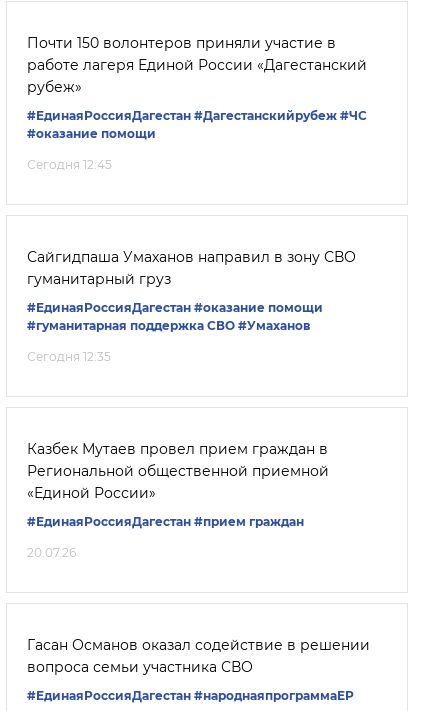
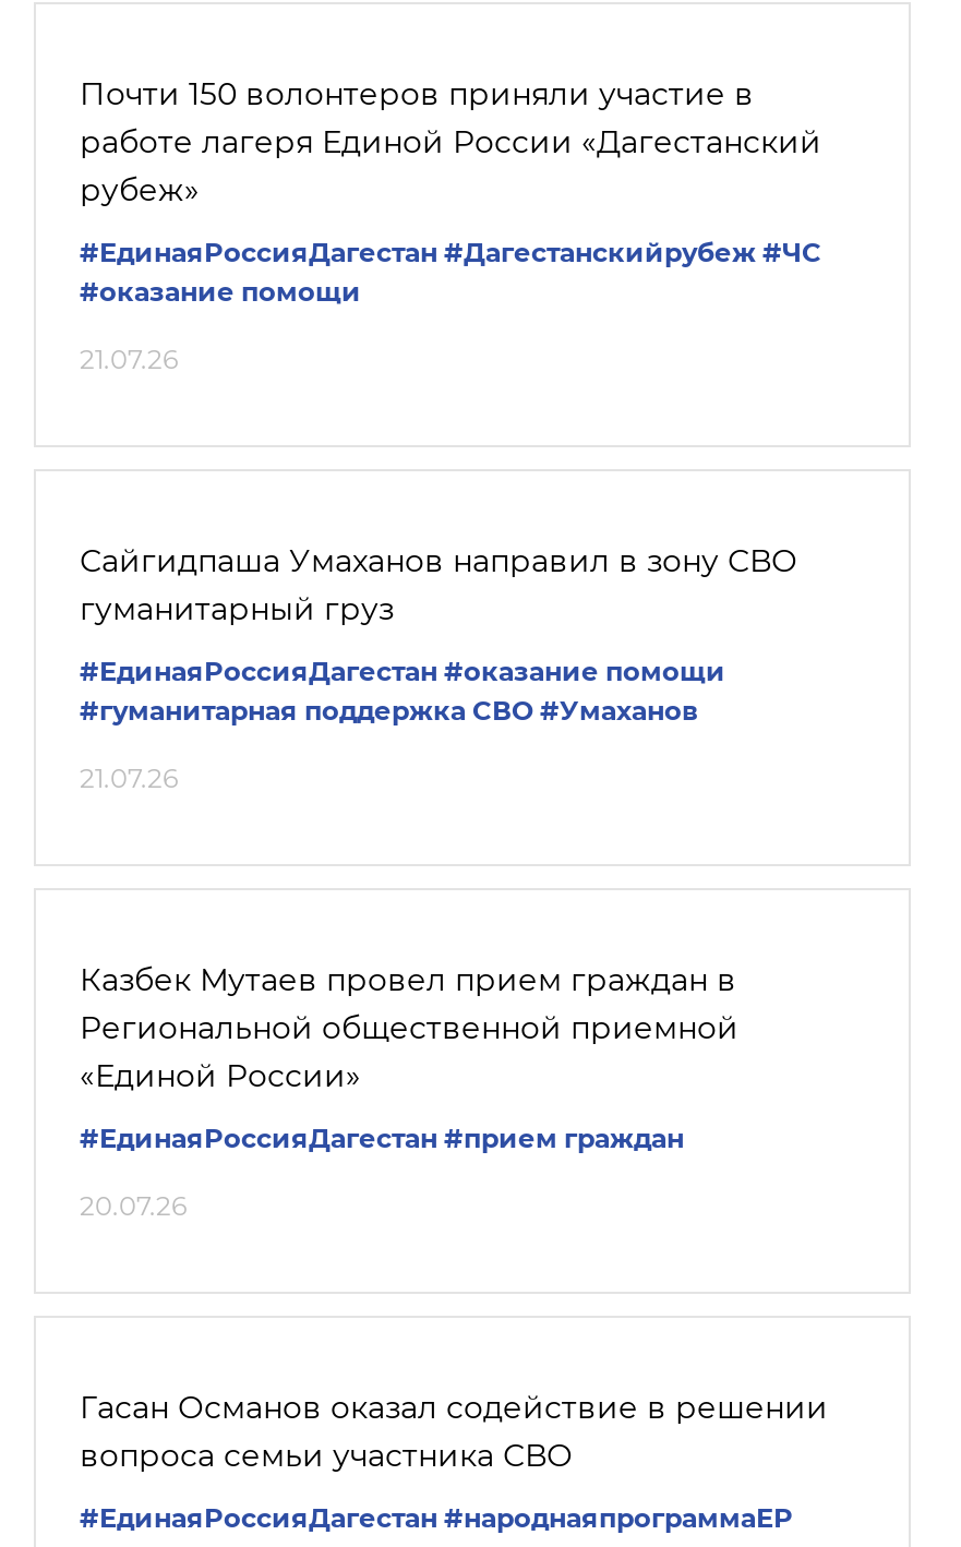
[27,157,112,172] Сегодня 12:45 -> [80,343,178,375] 21.07.26
[27,349,111,364] Сегодня 12:35 -> [80,761,178,794] 21.07.26

